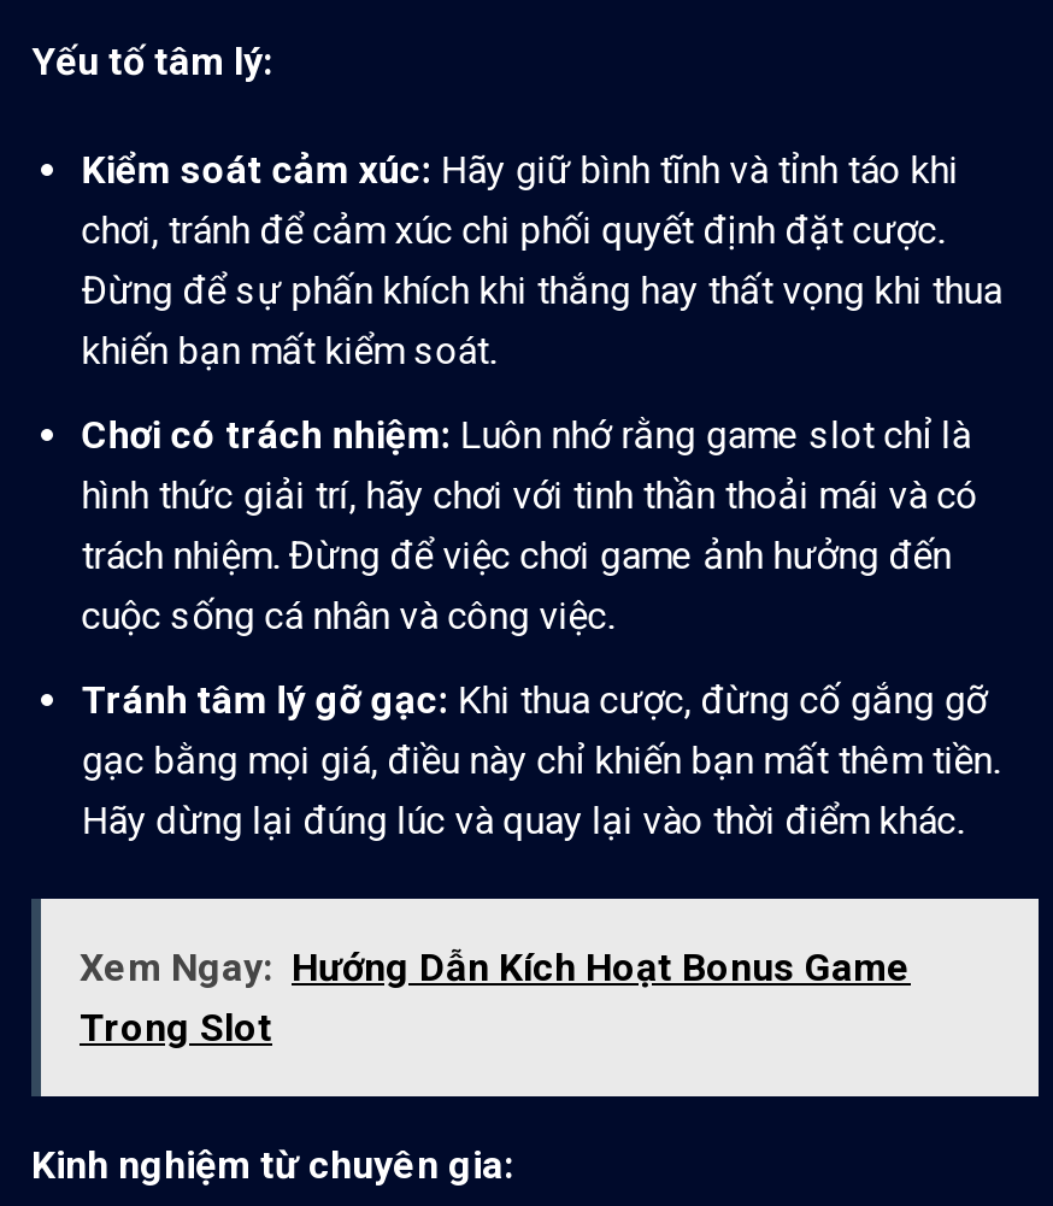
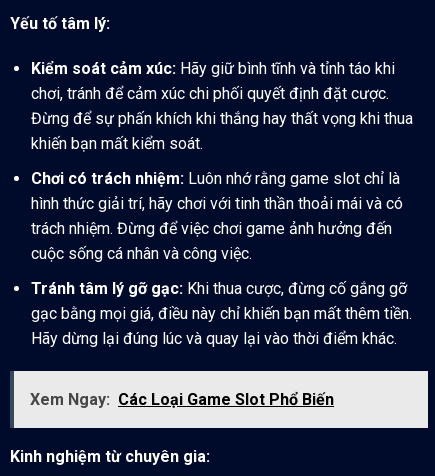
[80,946,911,1052] Xem Ngay: Hướng Dẫn Kích Hoạt Bonus Game | Trong Slot -> [30,390,334,409] Xem Ngay: Các Loại Game Slot Phổ Biến

